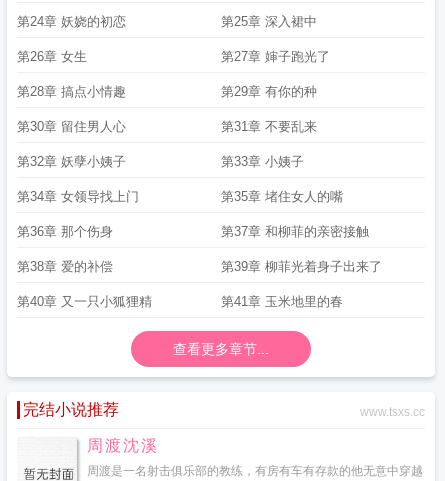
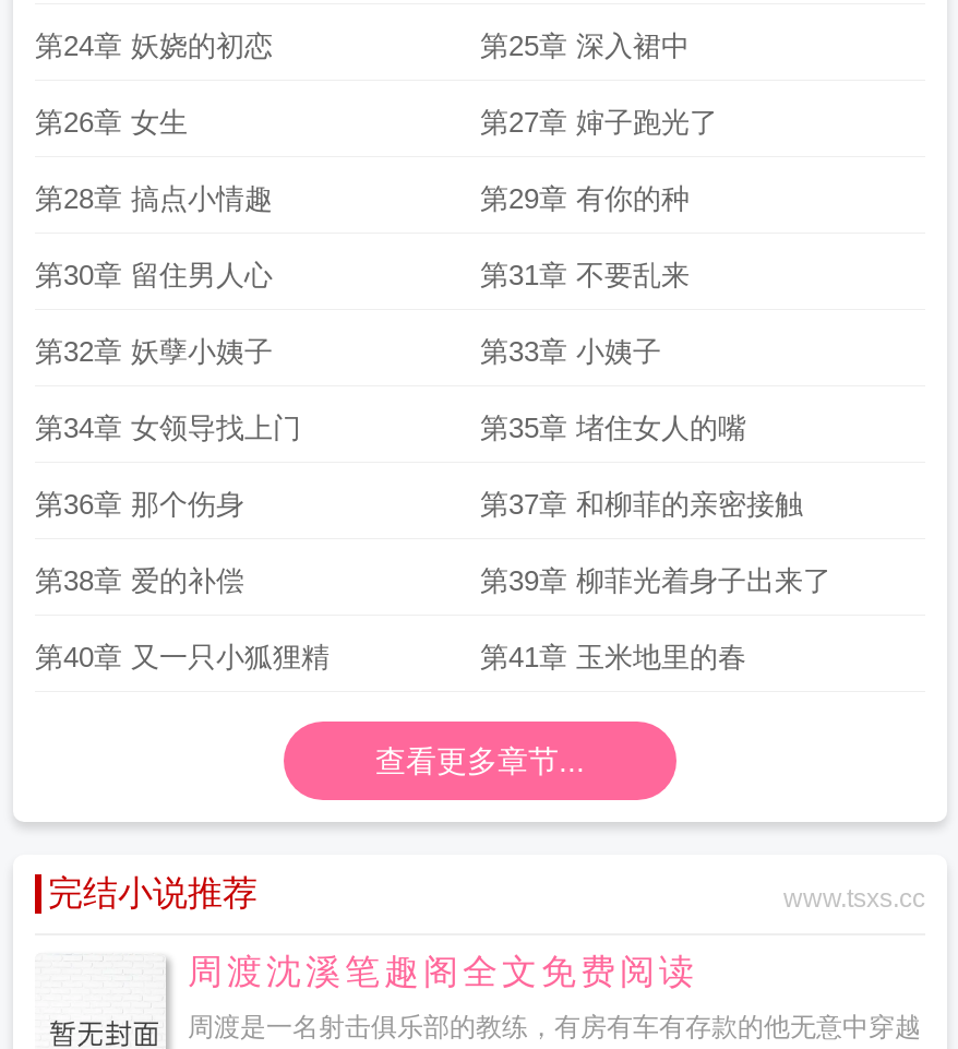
[87,437,159,454] 周渡沈溪 -> [188,953,698,990] 周渡沈溪笔趣阁全文免费阅读

